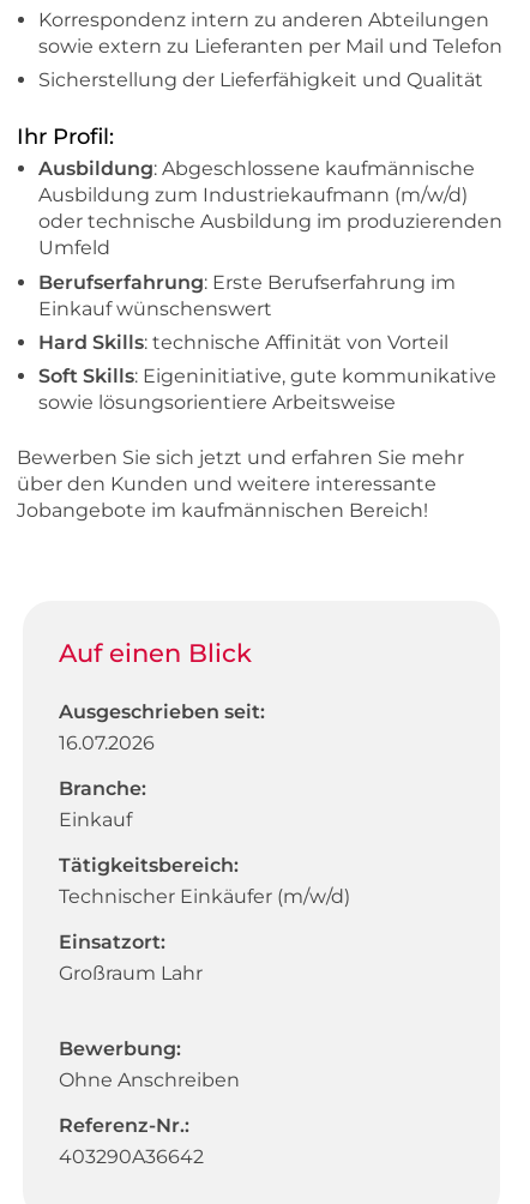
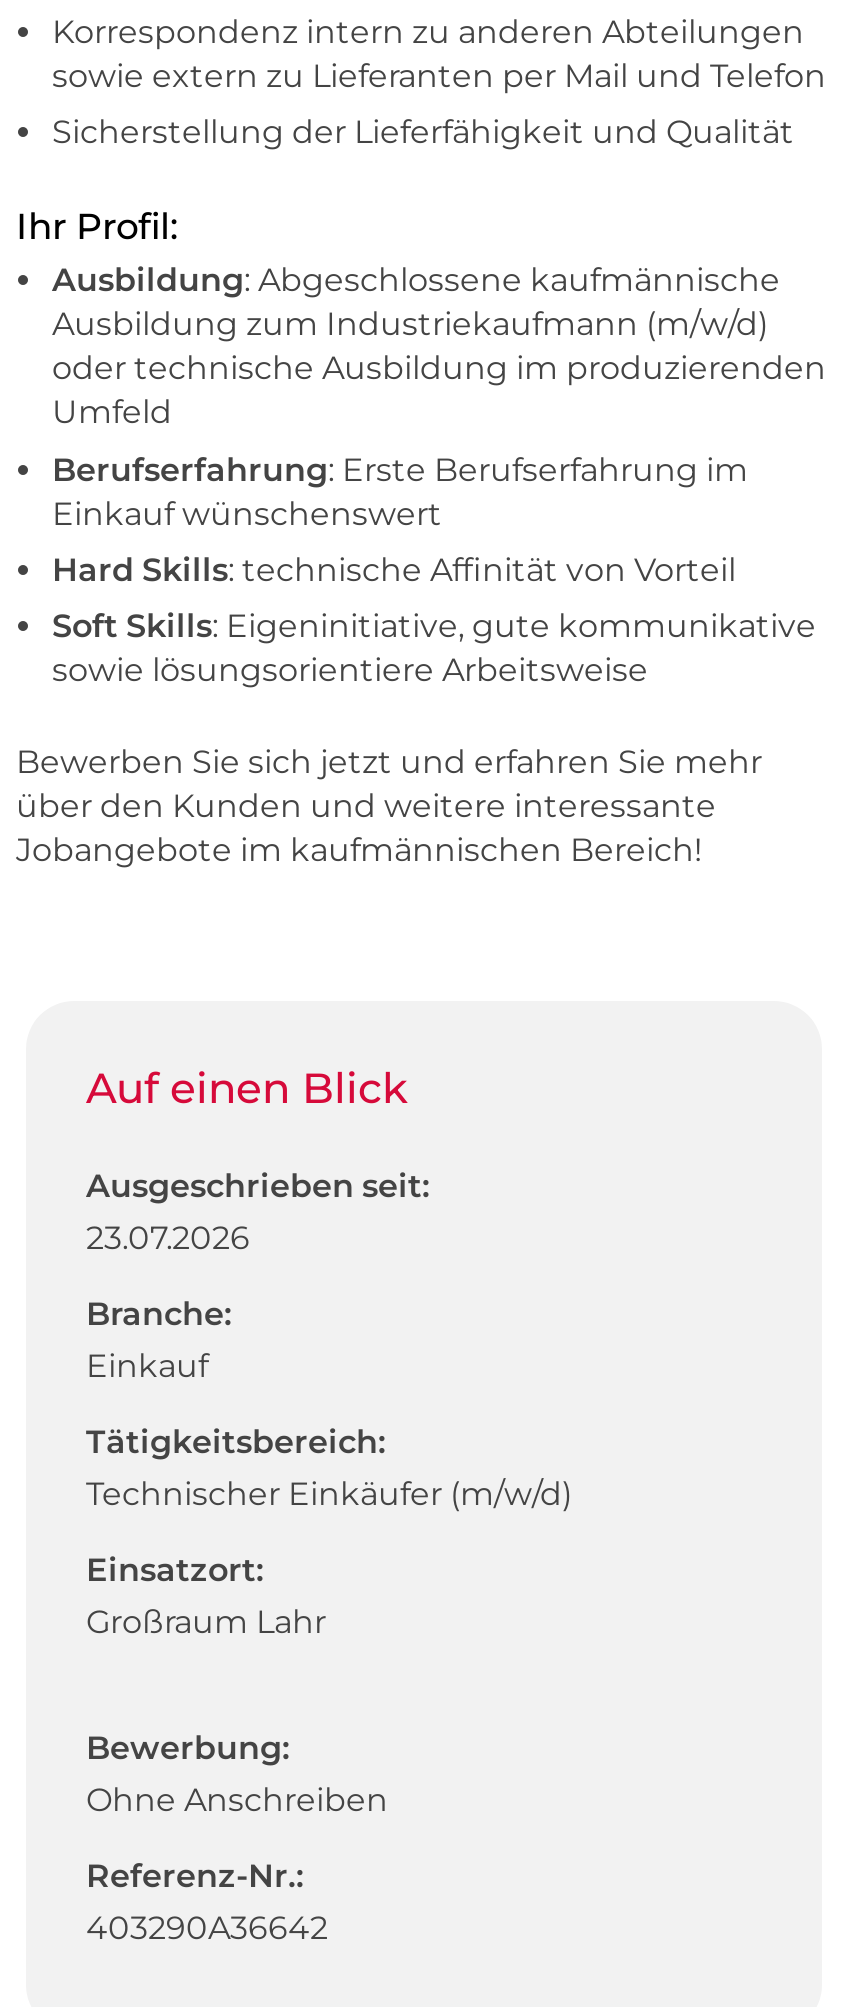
[59,732,155,755] 16.07.2026 -> [86,1220,250,1258] 23.07.2026

